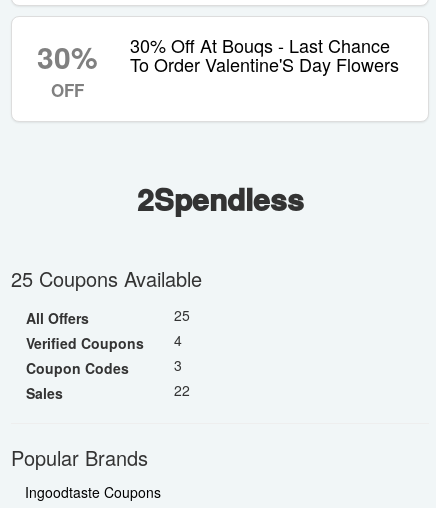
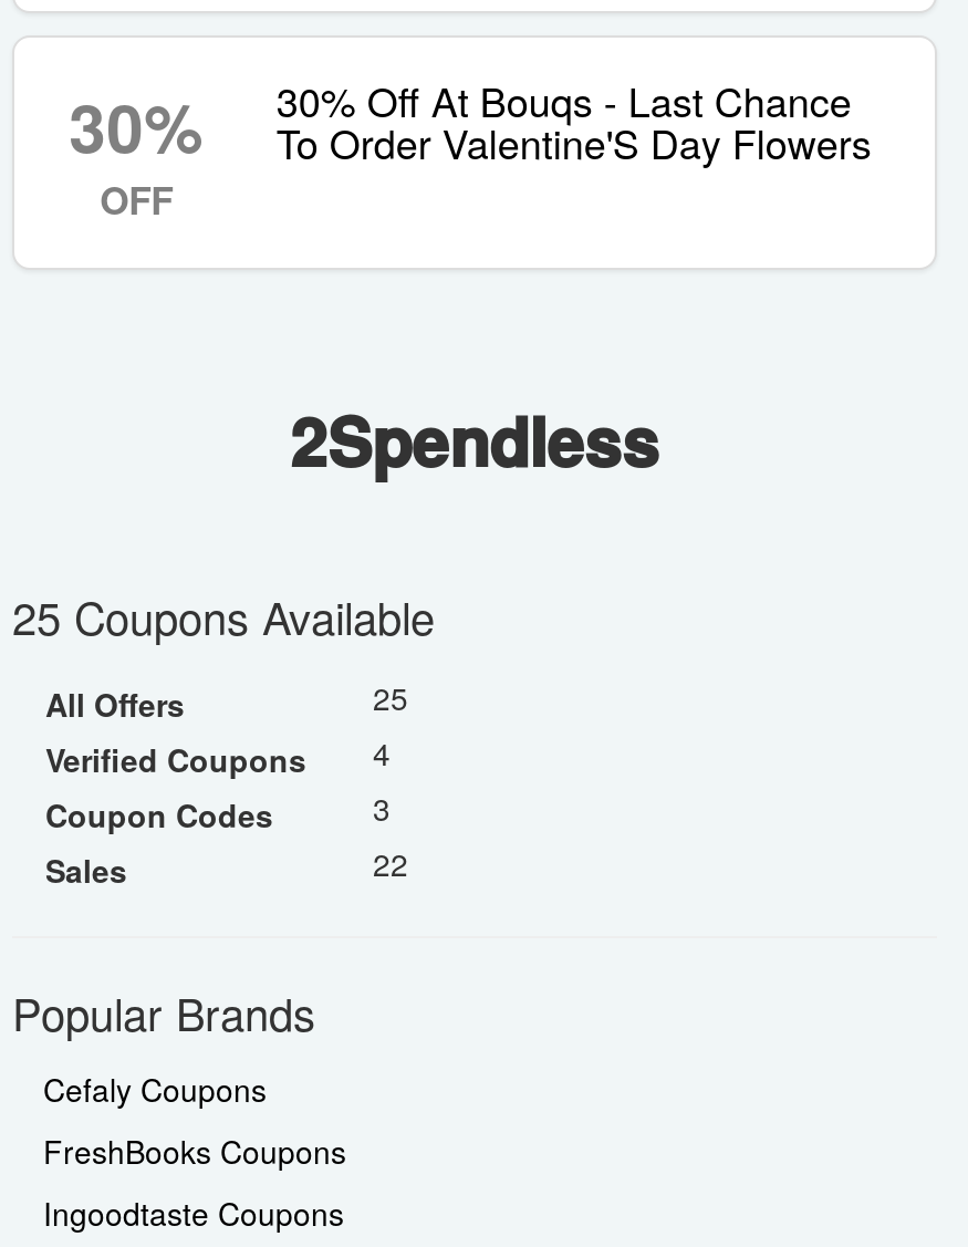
none -> [43,1067,346,1173] Cefaly Coupons | FreshBooks Coupons

